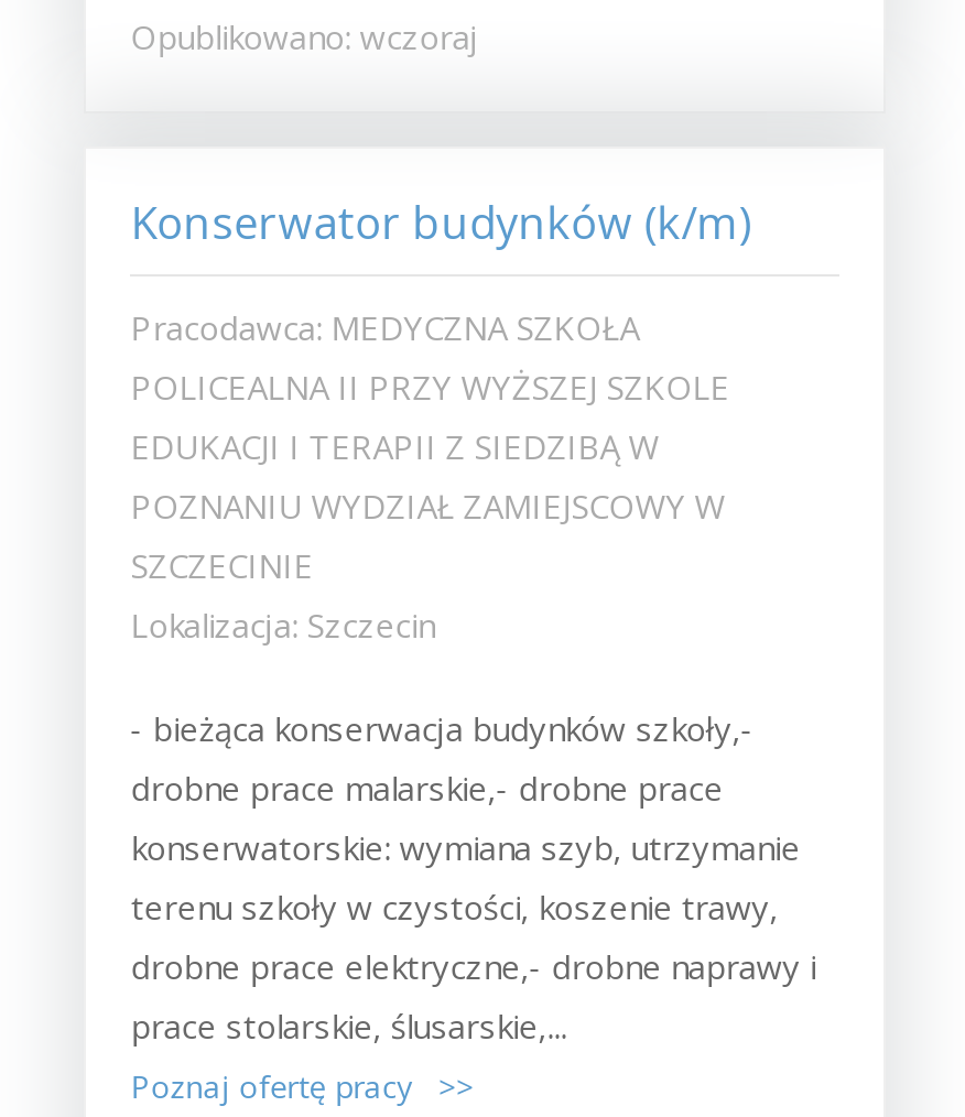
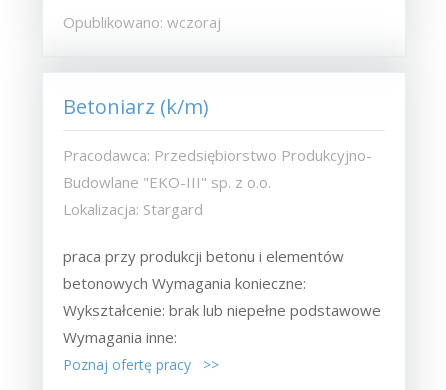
[130,192,752,251] Konserwator budynków (k/m) -> [63,93,209,120] Betoniarz (k/m)
[130,305,730,647] Pracodawca: MEDYCZNA SZKOŁA | POLICEALNA II PRZY WYŻSZEJ SZKOLE | EDUKACJI I TERAPII Z SIEDZIBĄ W | POZNANIU WYDZIAŁ ZAMIEJSCOWY W | SZCZECINIE | Lokalizacja: Szczecin -> [63,144,372,218] Pracodawca: Przedsiębiorstwo Produkcyjno- | Budowlane "EKO-III" sp. z o.o. | Lokalizacja: Stargard
[130,706,816,1048] - bieżąca konserwacja budynków szkoły,- | drobne prace malarskie,- drobne prace | konserwatorskie: wymiana szyb, utrzymanie | terenu szkoły w czystości, koszenie trawy, | drobne prace elektryczne,- drobne naprawy i | prace stolarskie, ślusarskie,... -> [63,245,381,346] praca przy produkcji betonu i elementów | betonowych Wymagania konieczne: | Wykształcenie: brak lub niepełne podstawowe | Wymagania inne:

